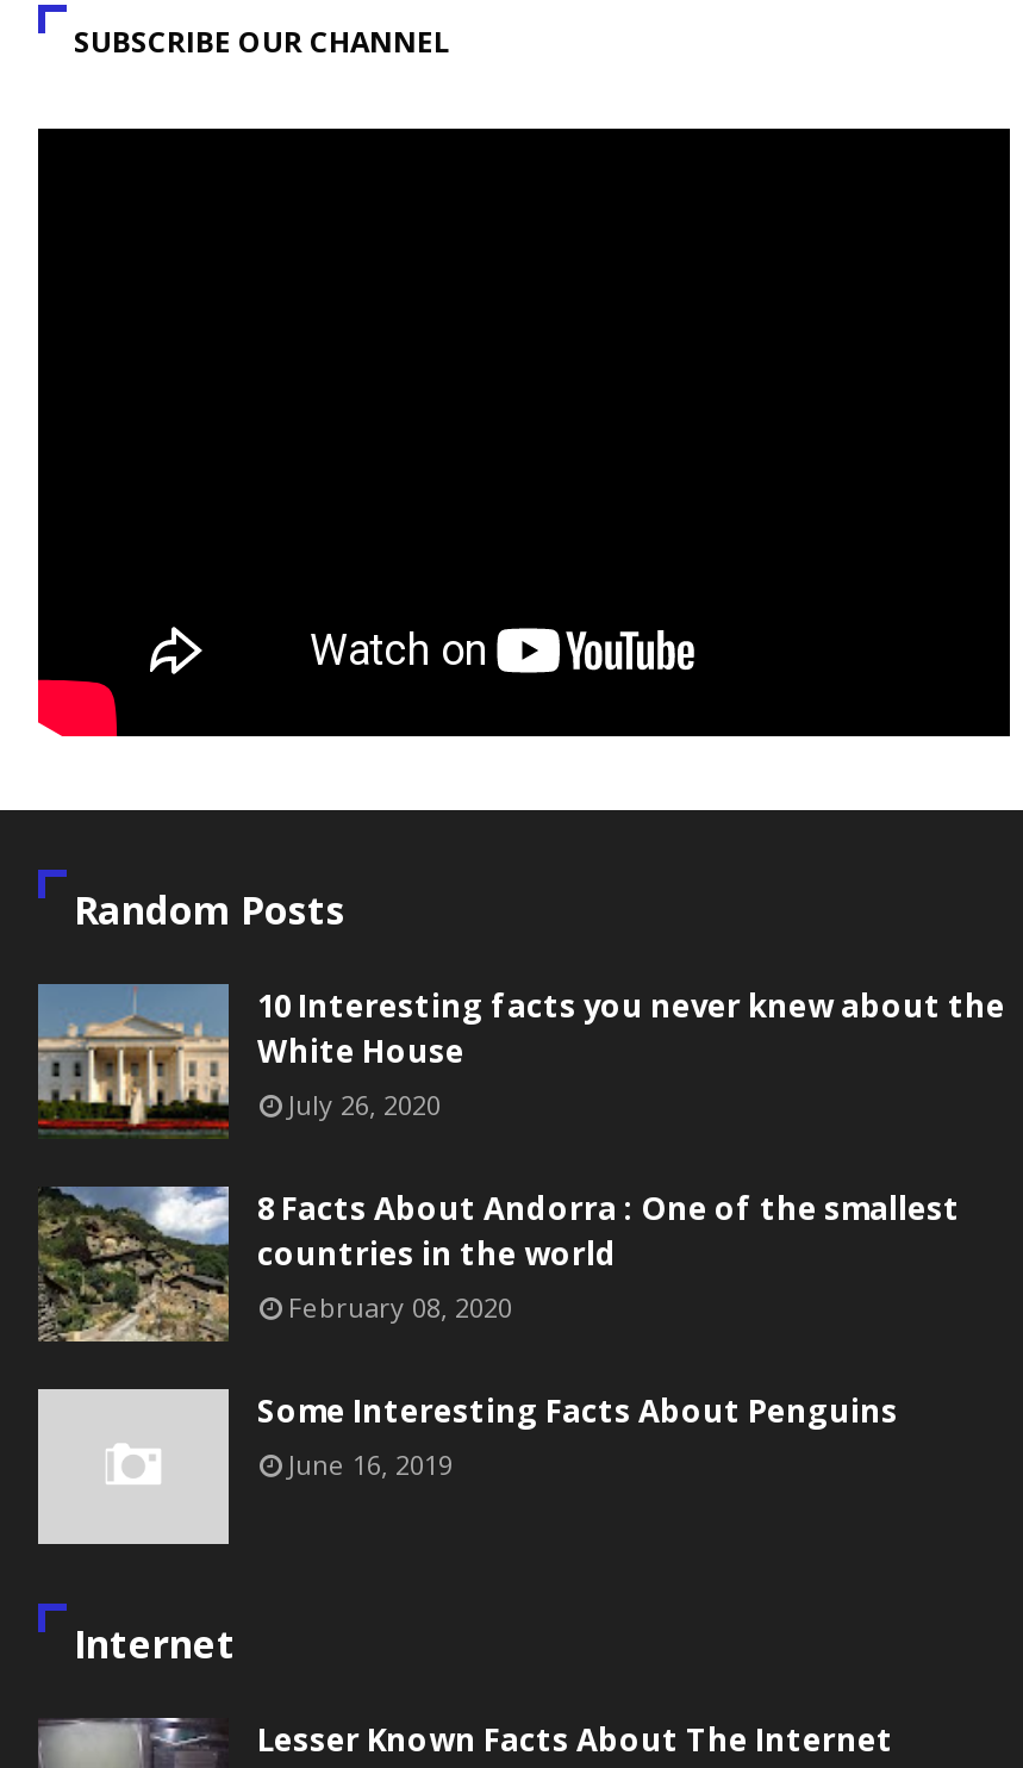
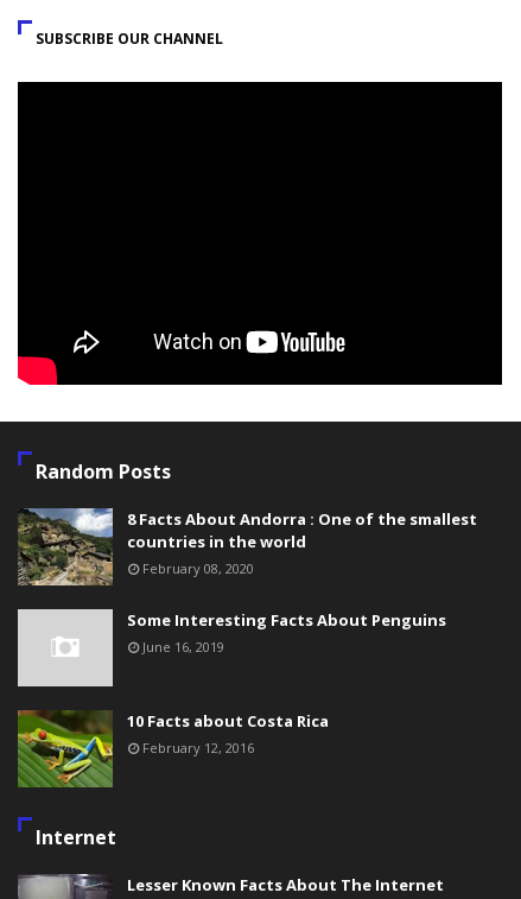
[36,982,1005,1137] [image] | 10 Interesting facts you never knew about the | White House | July 26, 2020 -> none
moved [33,1182,960,1481] -> [15,506,477,655]: [image] | 8 Facts About Andorra : One of the smallest | countries in the world | February 08, 2020 | Some Interesting Facts About Penguins | June 16, 2019
none -> [18,710,329,787] [image] | 10 Facts about Costa Rica | February 12, 2016

